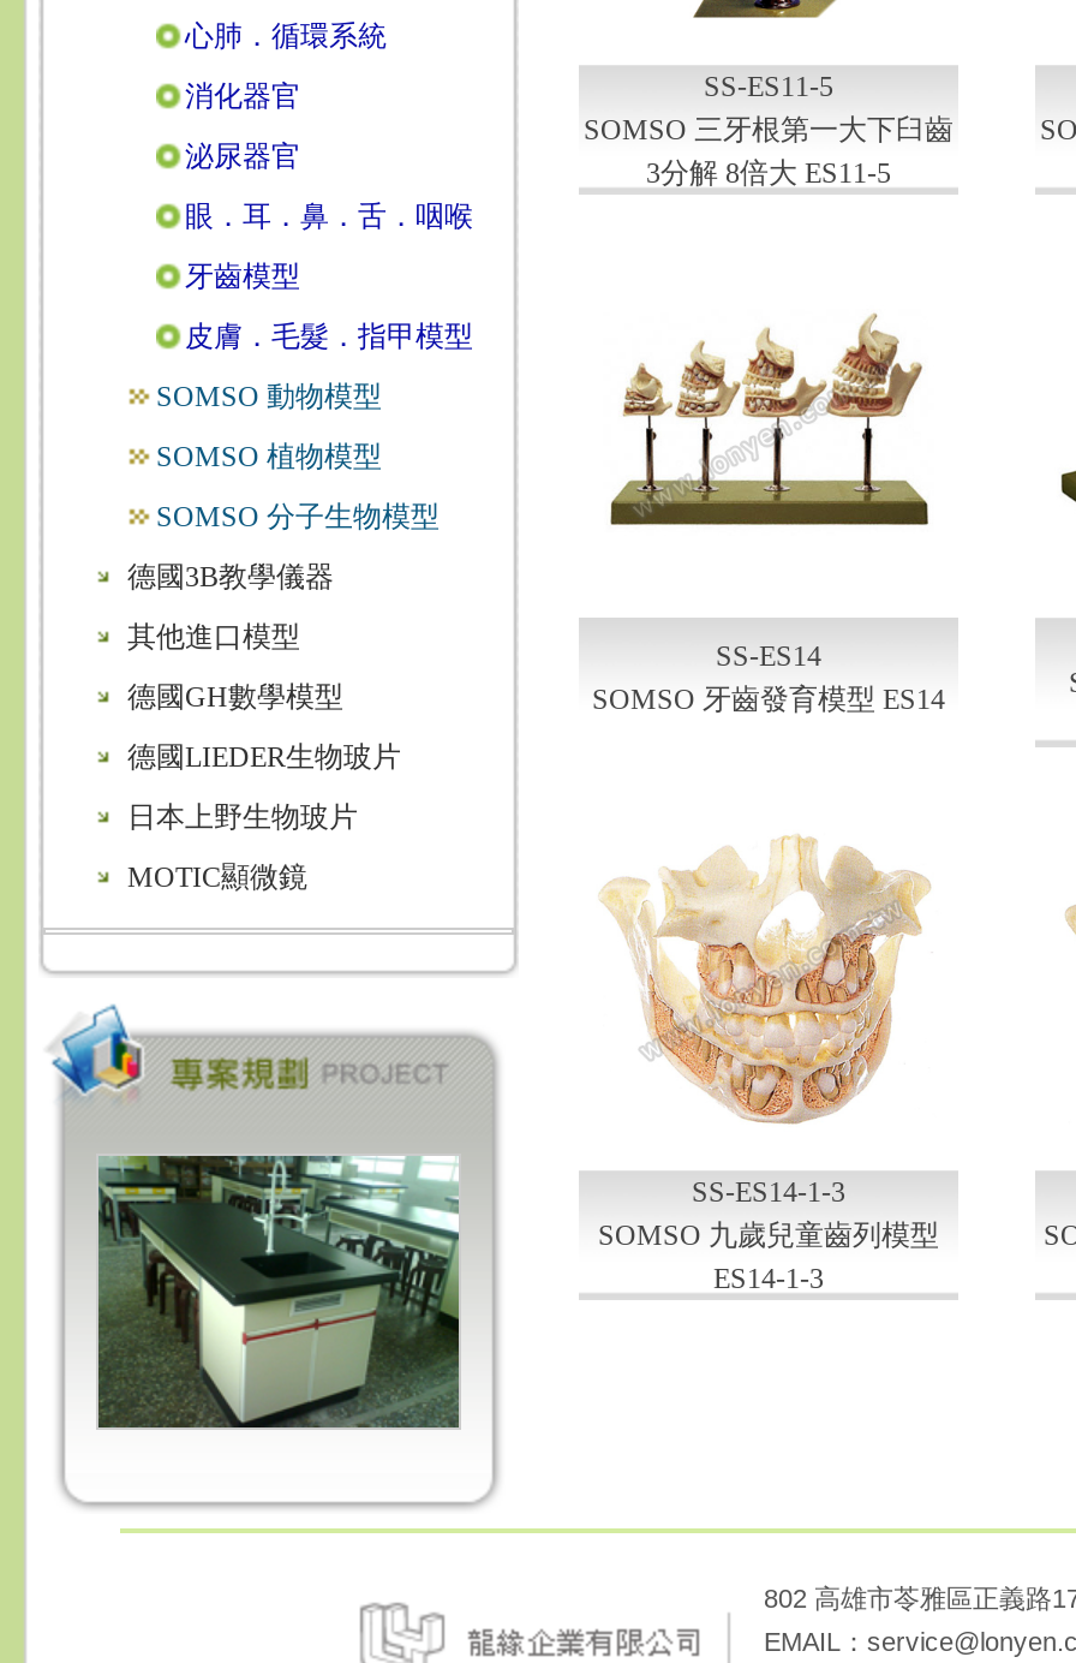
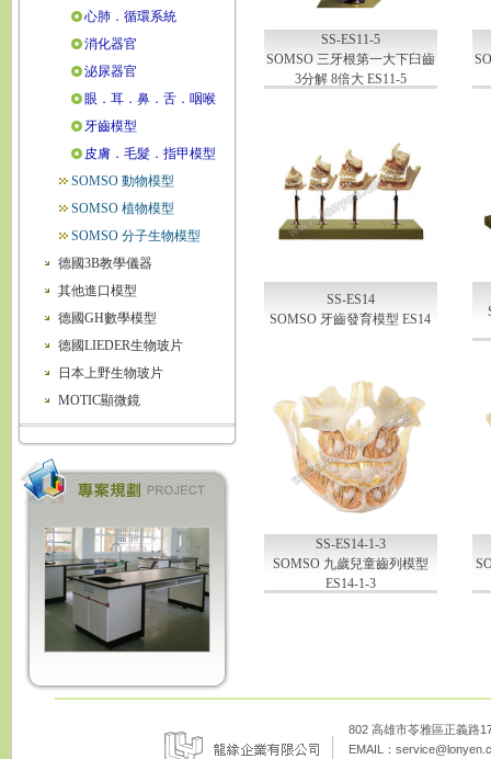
[96,1154,459,1427] [image] -> [45,526,210,652] [image]

